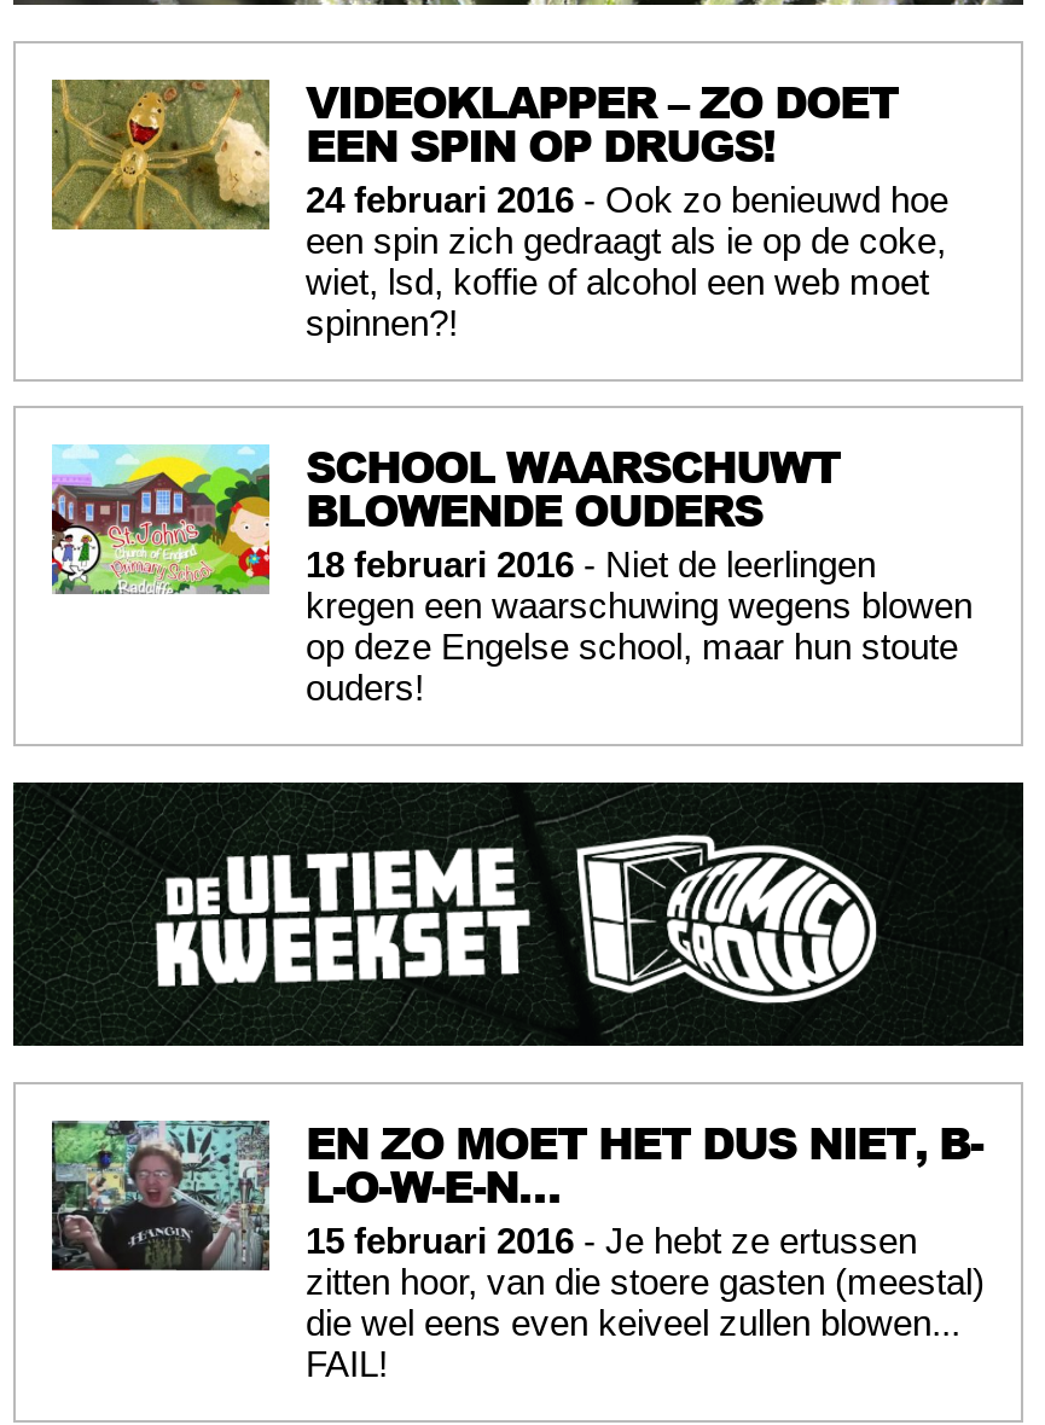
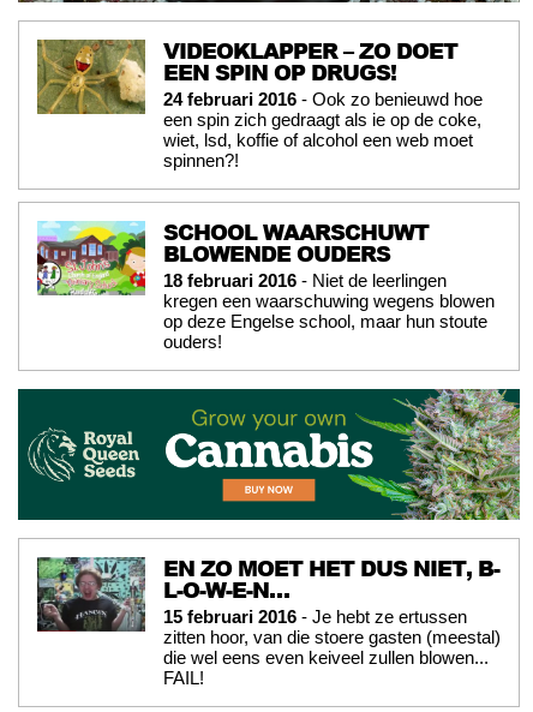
[13,780,1026,1048] [image] -> [18,388,521,521] [image]

